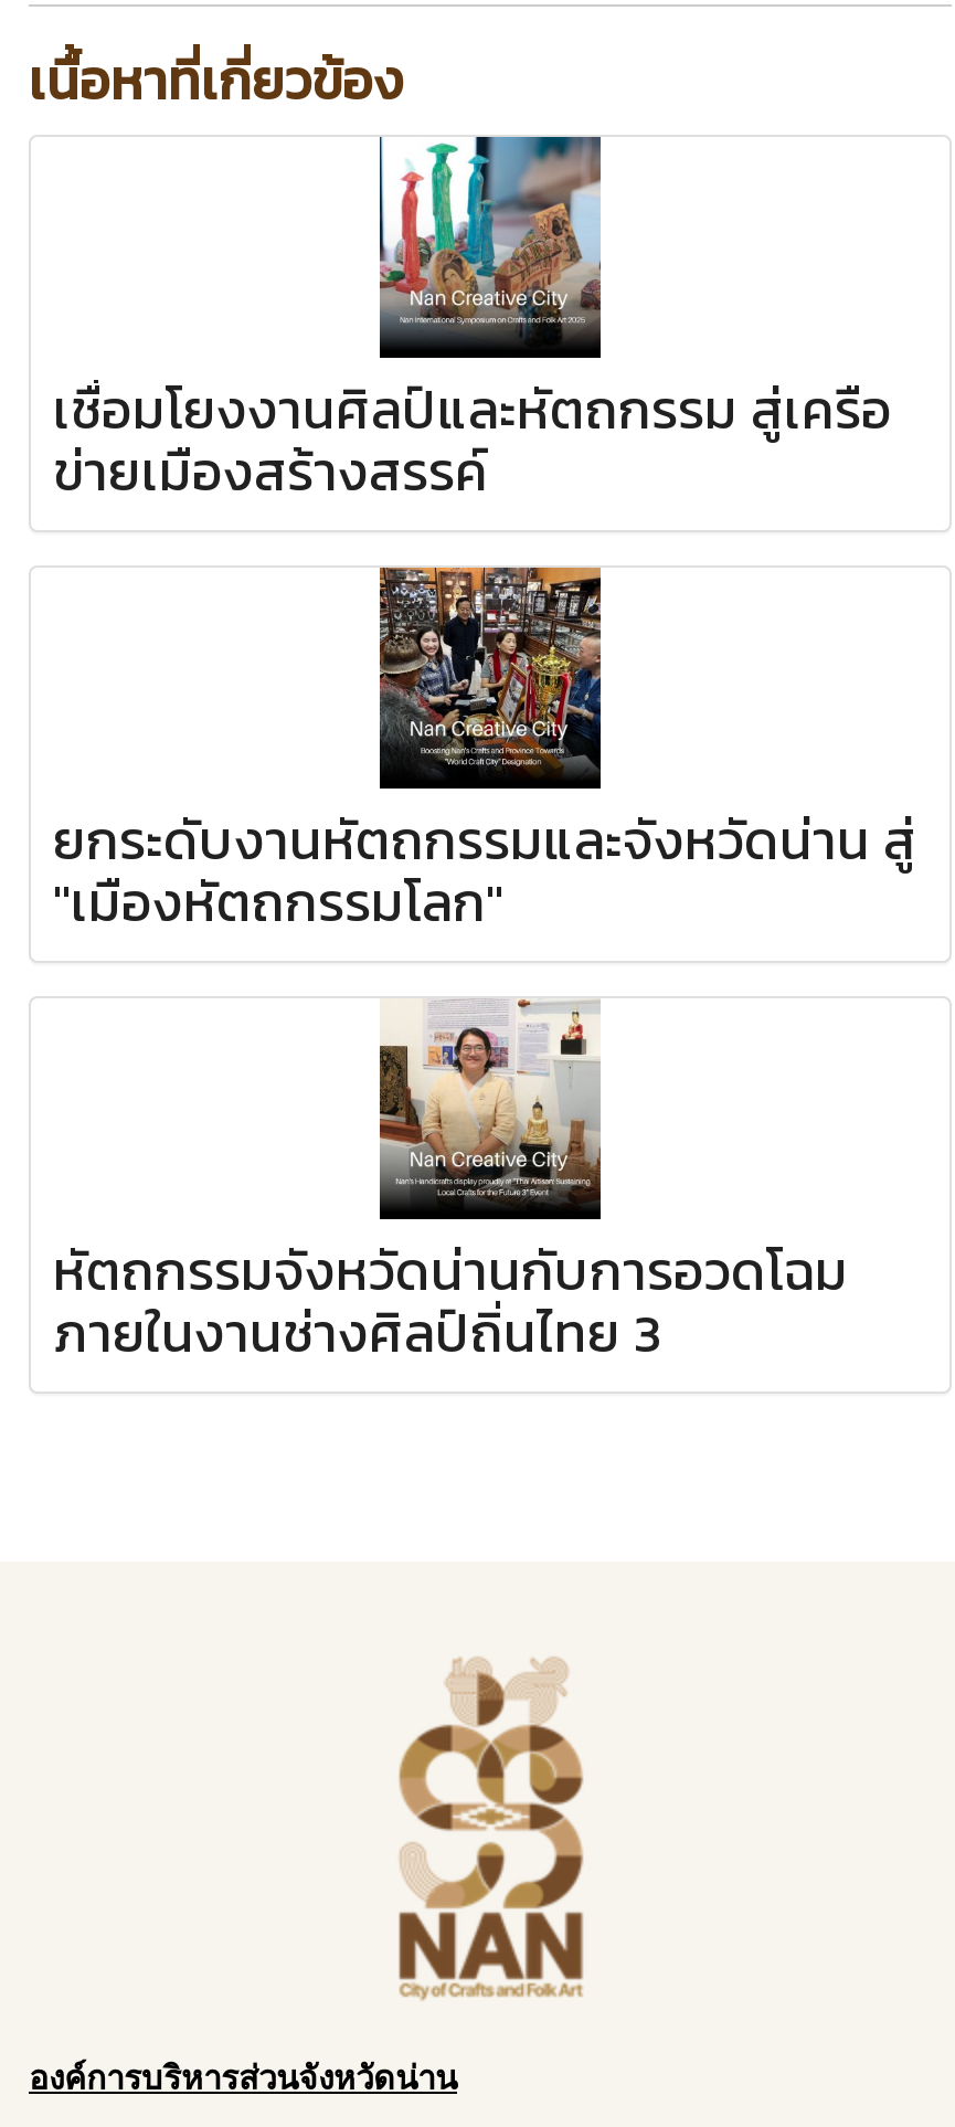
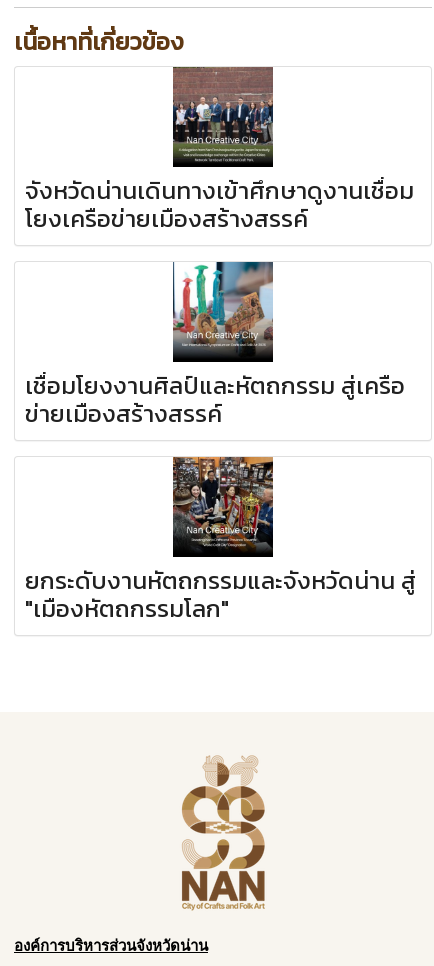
none -> [25,66,414,236] [image] | จังหวัดน่านเดินทางเข้าศึกษาดูงานเชื่อม | โยงเครือข่ายเมืองสร้างสรรค์
moved [53,133,916,942] -> [25,260,416,626]: [image] | เชื่อมโยงงานศิลป์และหัตถกรรม สู่เครือ | ข่ายเมืองสร้างสรรค์ | ยกระดับงานหัตถกรรมและจังหวัดน่าน สู่ | "เมืองหัตถกรรมโลก"
[53,998,848,1373] [image] | หัตถกรรมจังหวัดน่านกับการอวดโฉม | ภายในงานช่างศิลป์ถิ่นไทย 3 -> none

